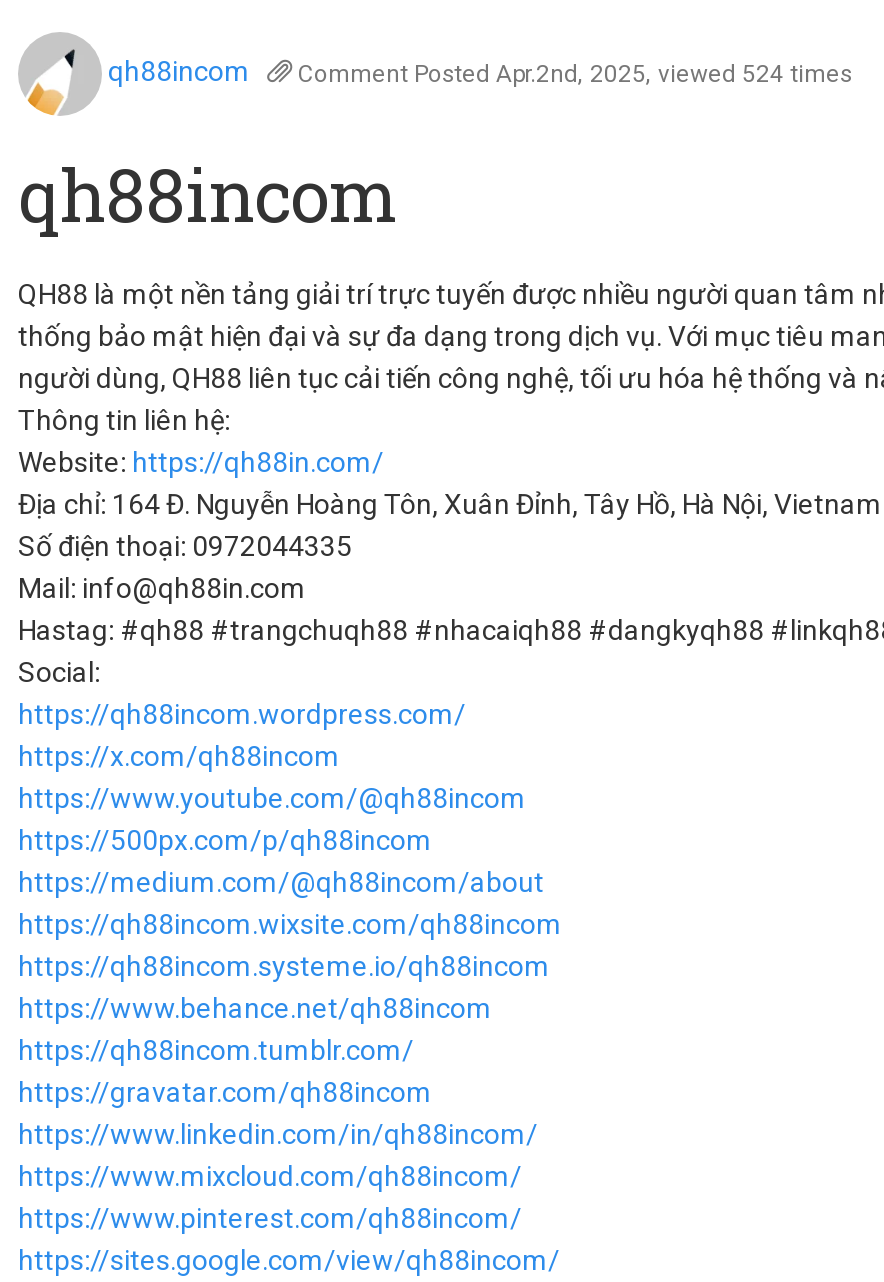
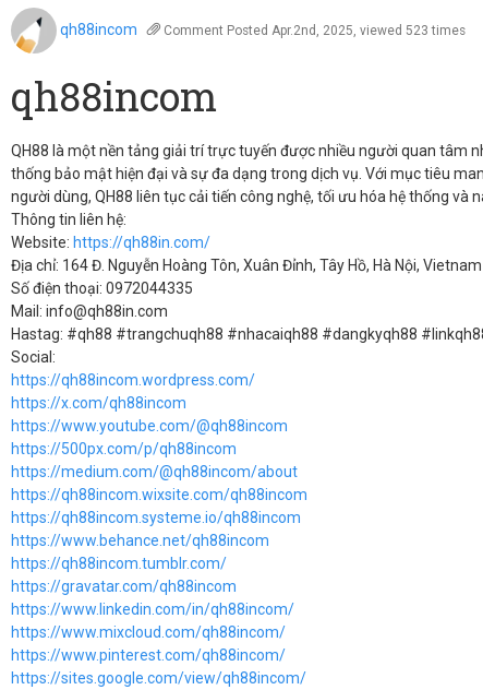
[298,59,852,87] Comment Posted Apr.2nd, 2025, viewed 524 times -> [164,23,466,38] Comment Posted Apr.2nd, 2025, viewed 523 times

